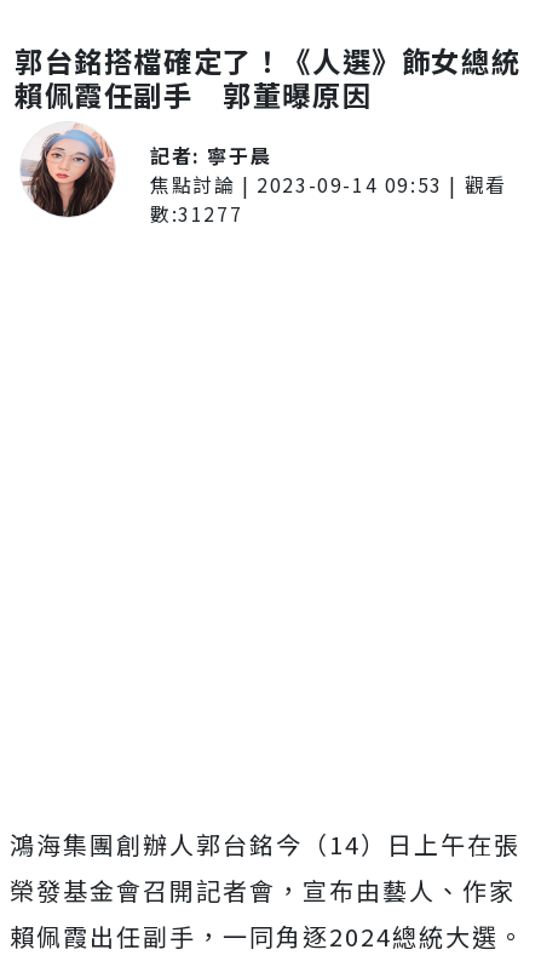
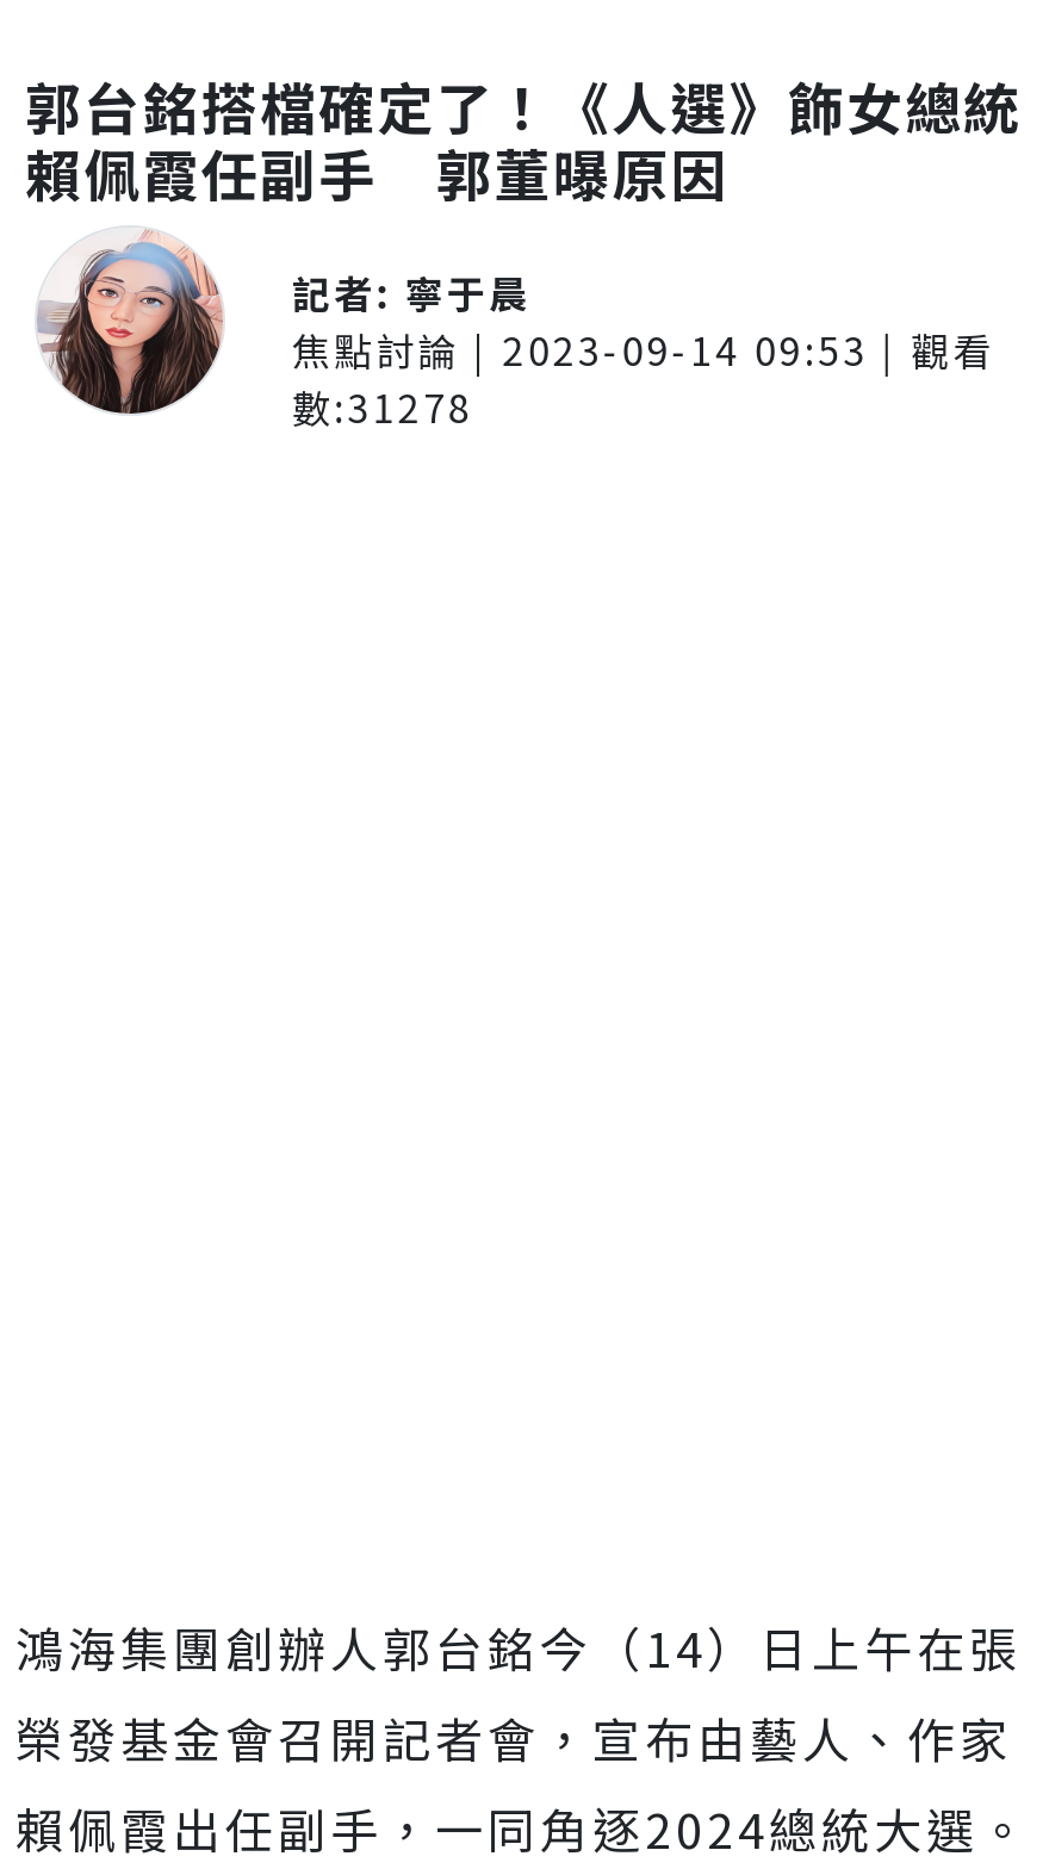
[150,199,242,228] 數:31277 -> [292,378,474,435] 數:31278

